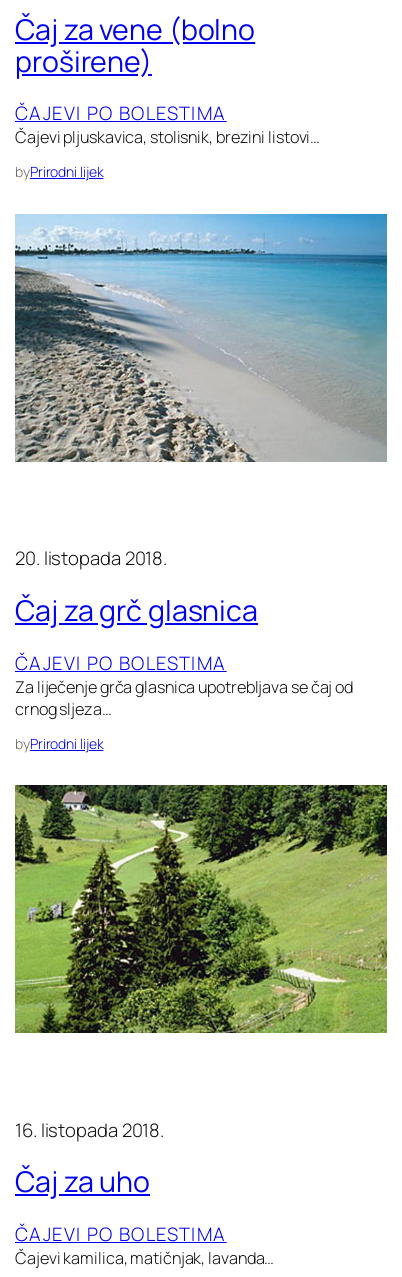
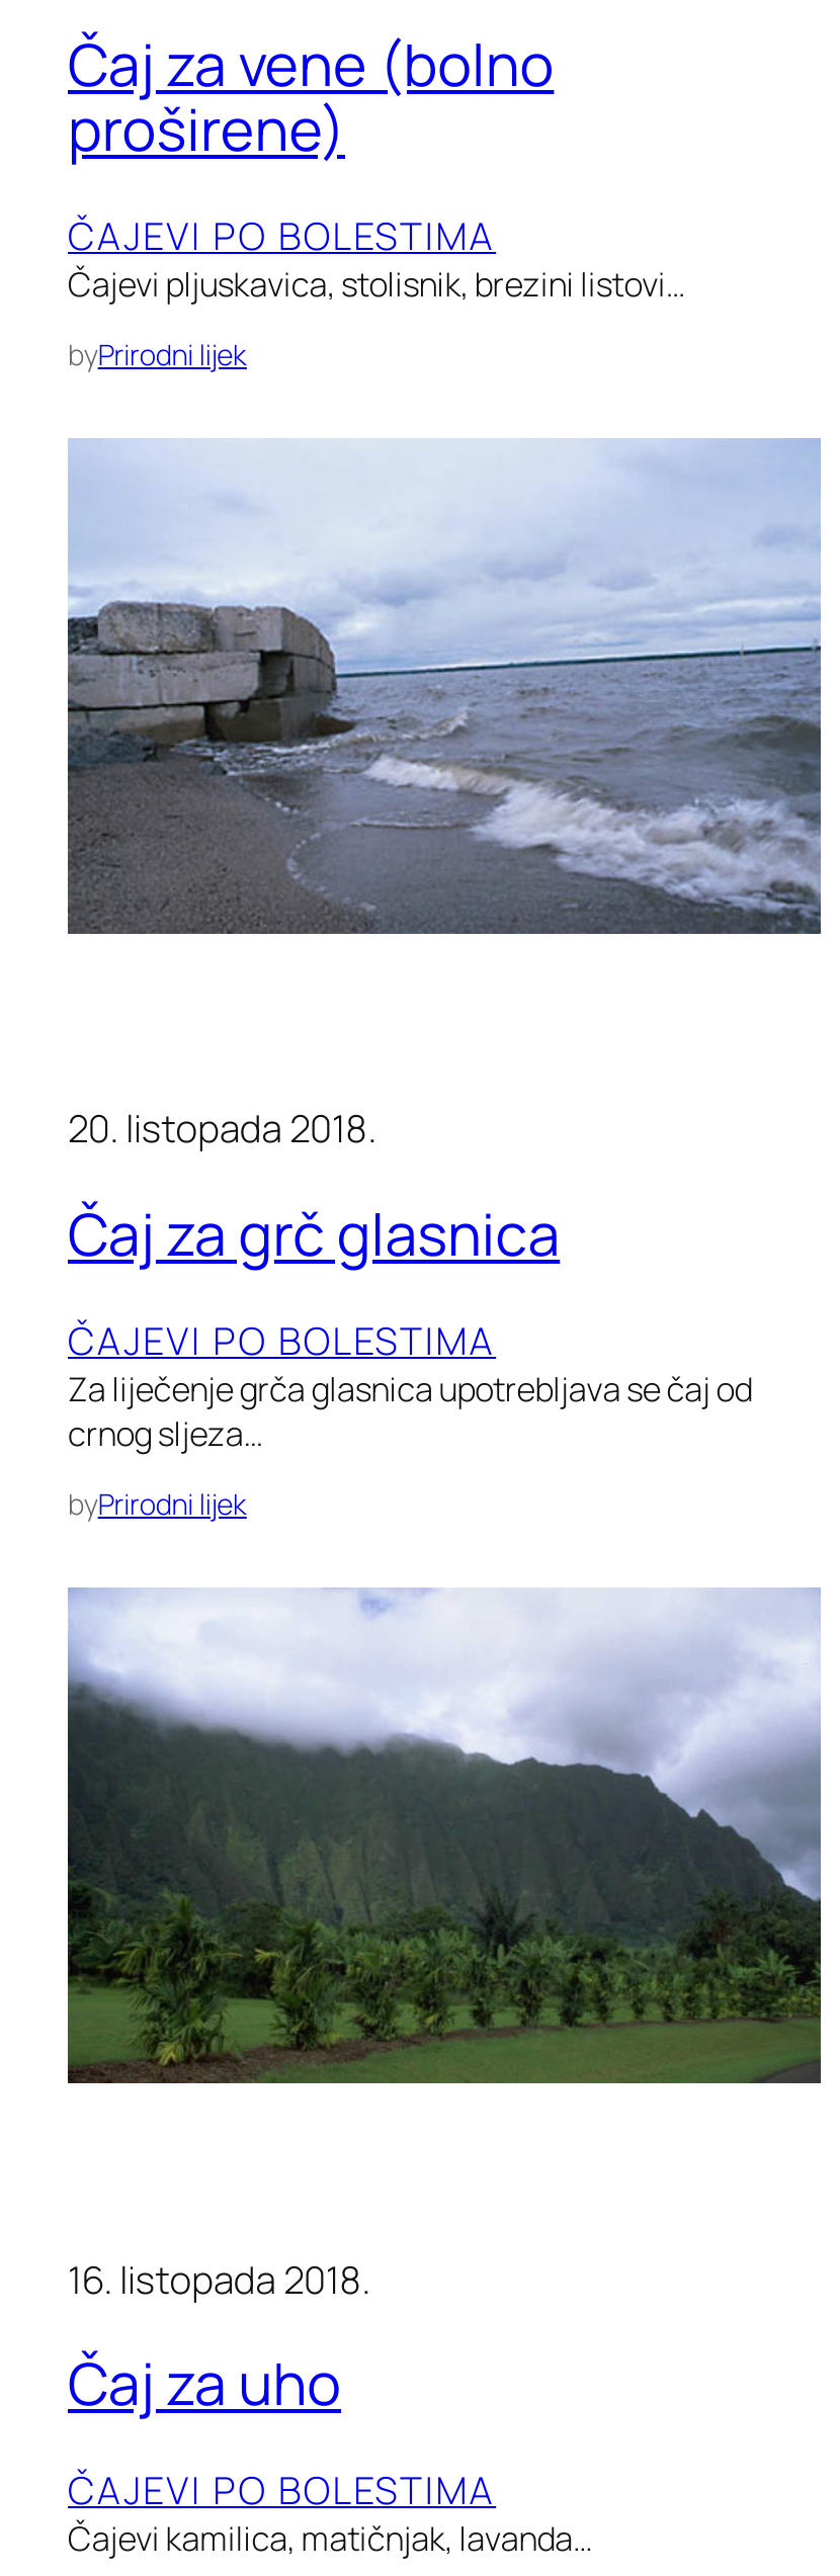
[14,214,387,462] [image] -> [68,441,821,935] [image]
[14,784,388,1034] [image] -> [66,1588,823,2086] [image]

